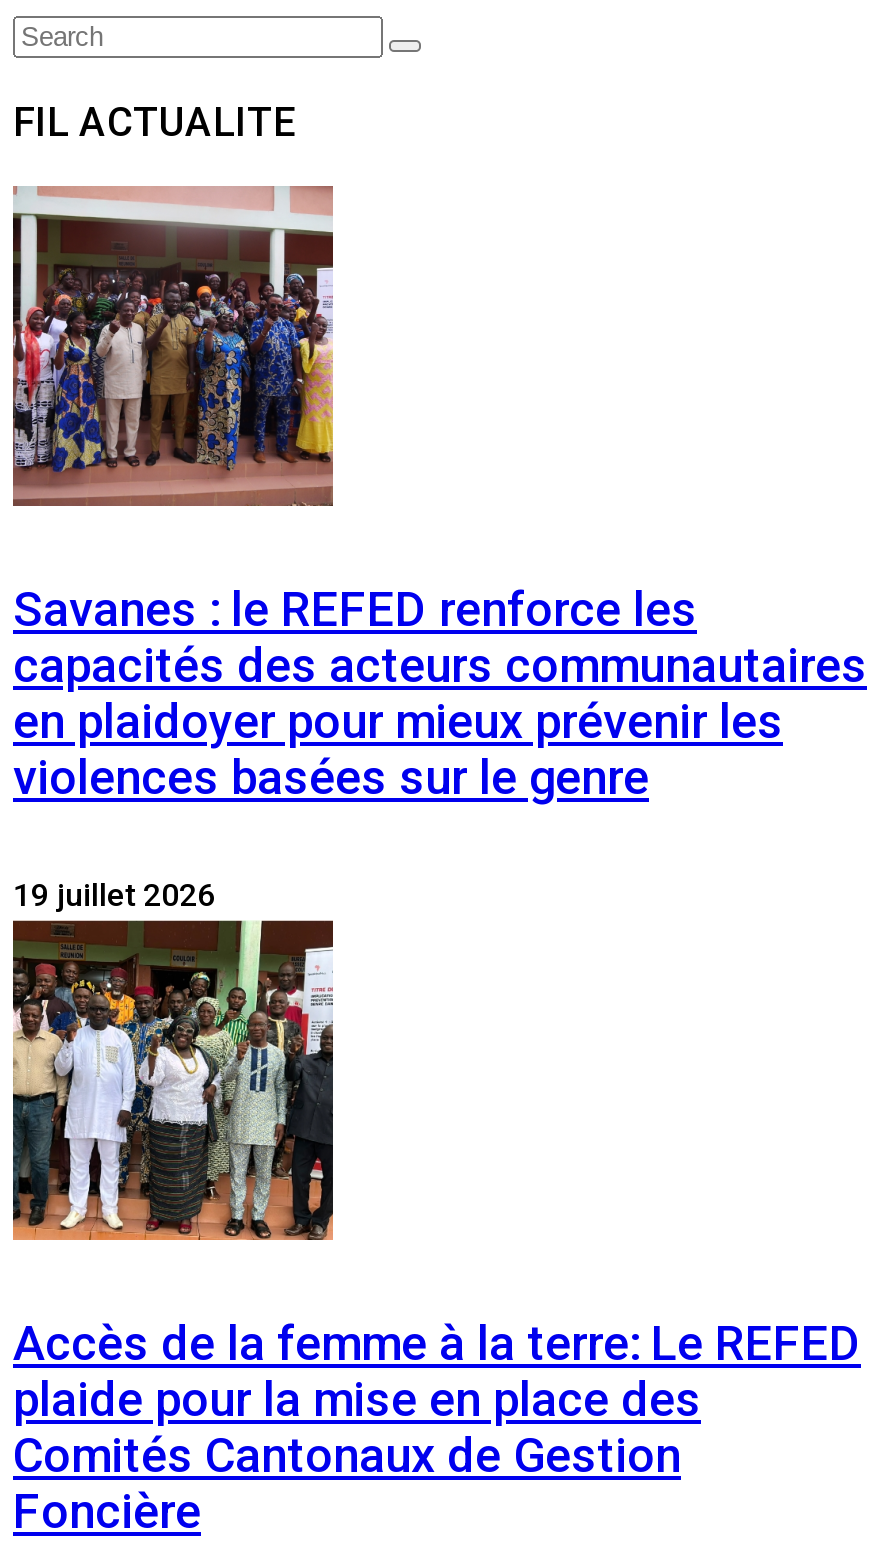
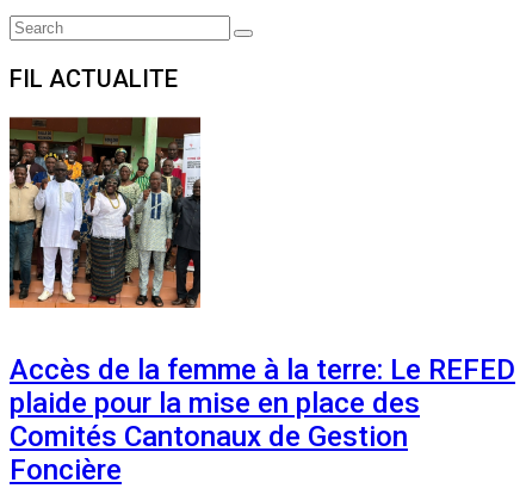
[11,186,867,914] [image] | Savanes : le REFED renforce les | capacités des acteurs communautaires | en plaidoyer pour mieux prévenir les | violences basées sur le genre | 19 juillet 2026 -> none

